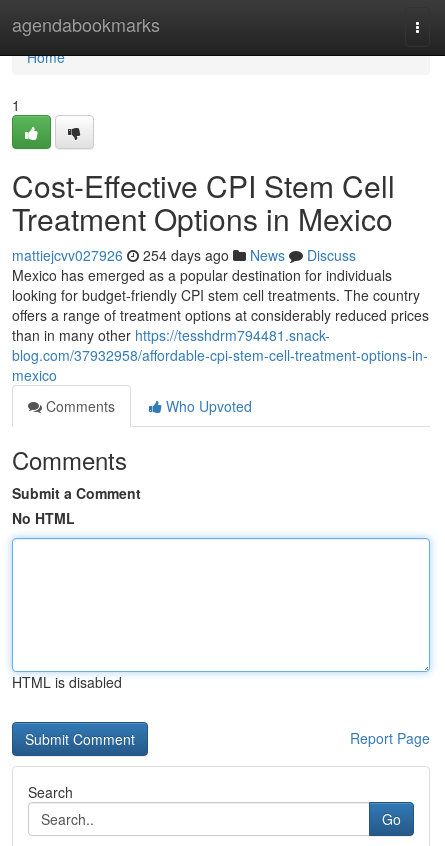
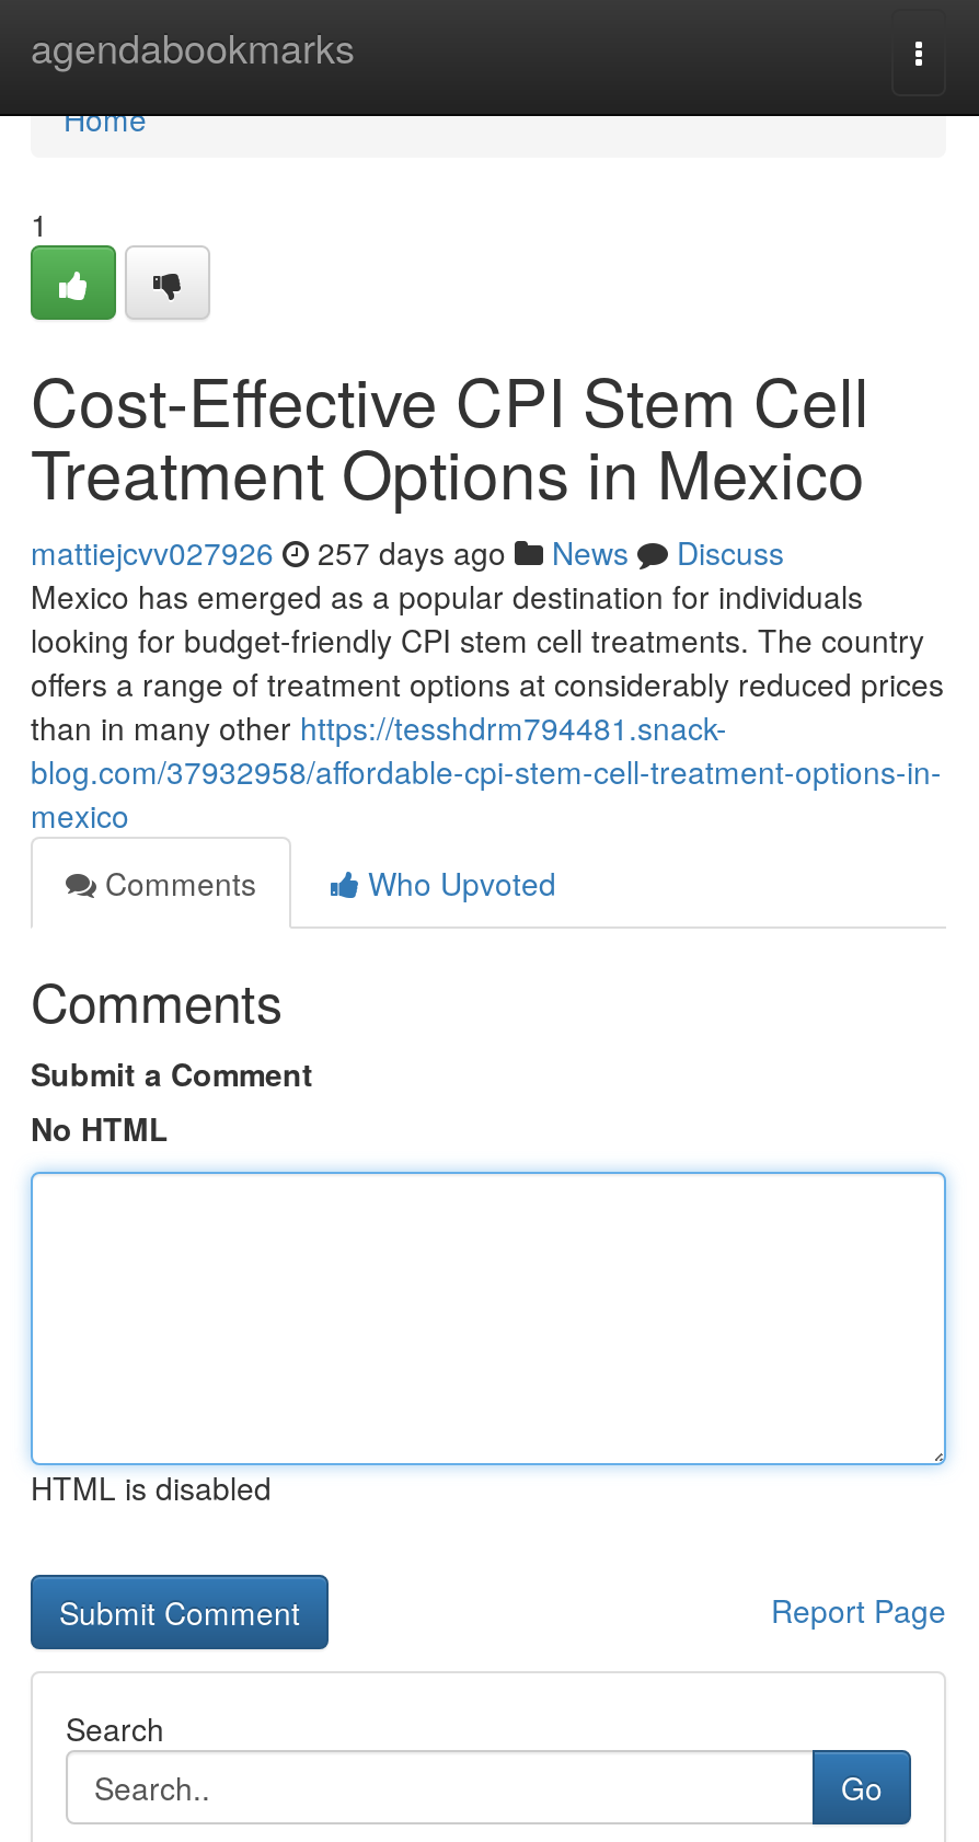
[12,245,356,265] mattiejcvv027926 254 days ago News Discuss -> [31,530,784,574] mattiejcvv027926 257 days ago News Discuss

